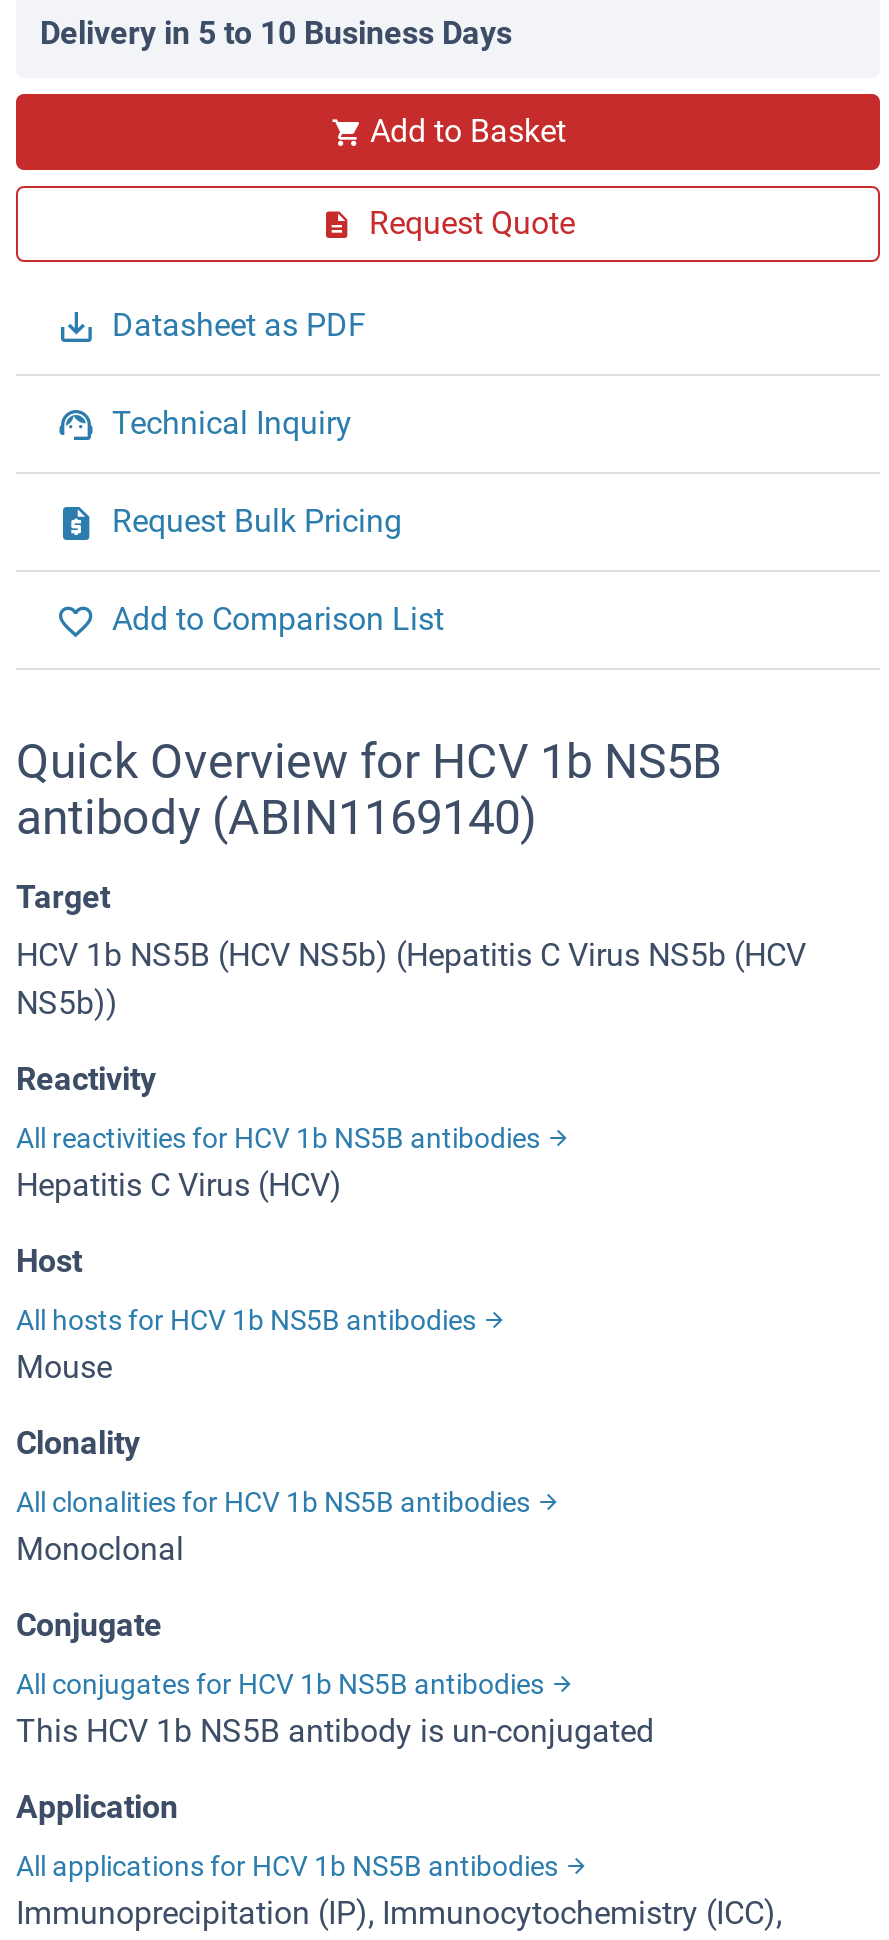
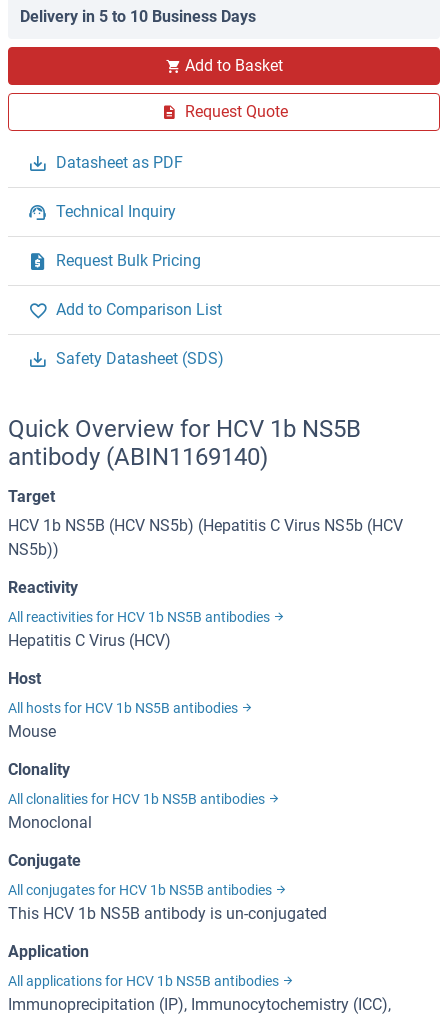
none -> [56,349,224,368] Safety Datasheet (SDS)

